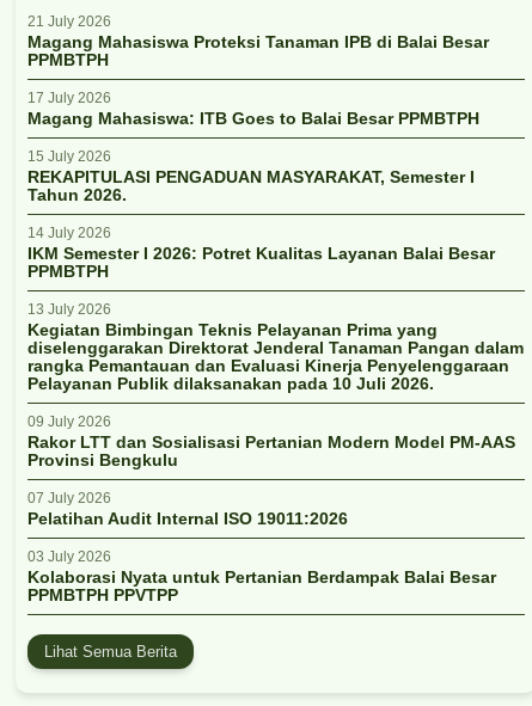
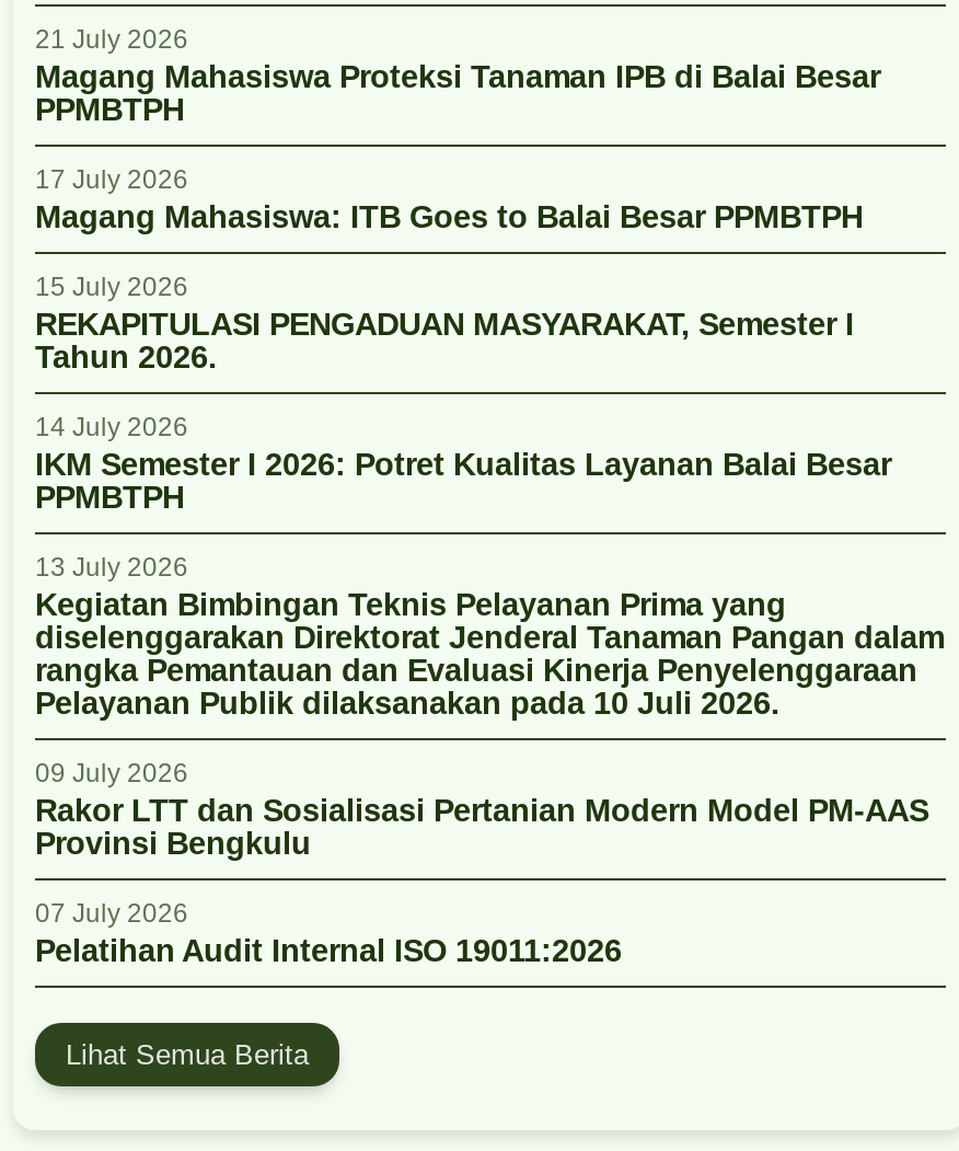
[27,548,496,604] 03 July 2026 | Kolaborasi Nyata untuk Pertanian Berdampak Balai Besar | PPMBTPH PPVTPP -> none

